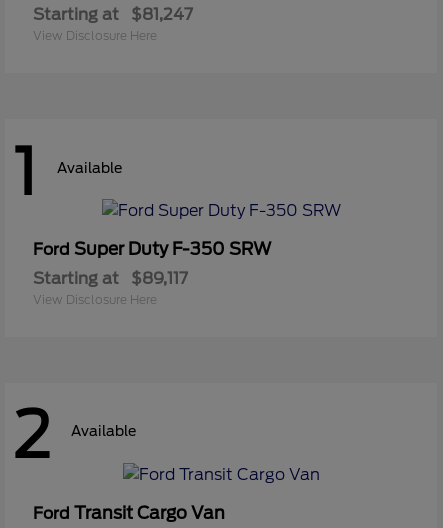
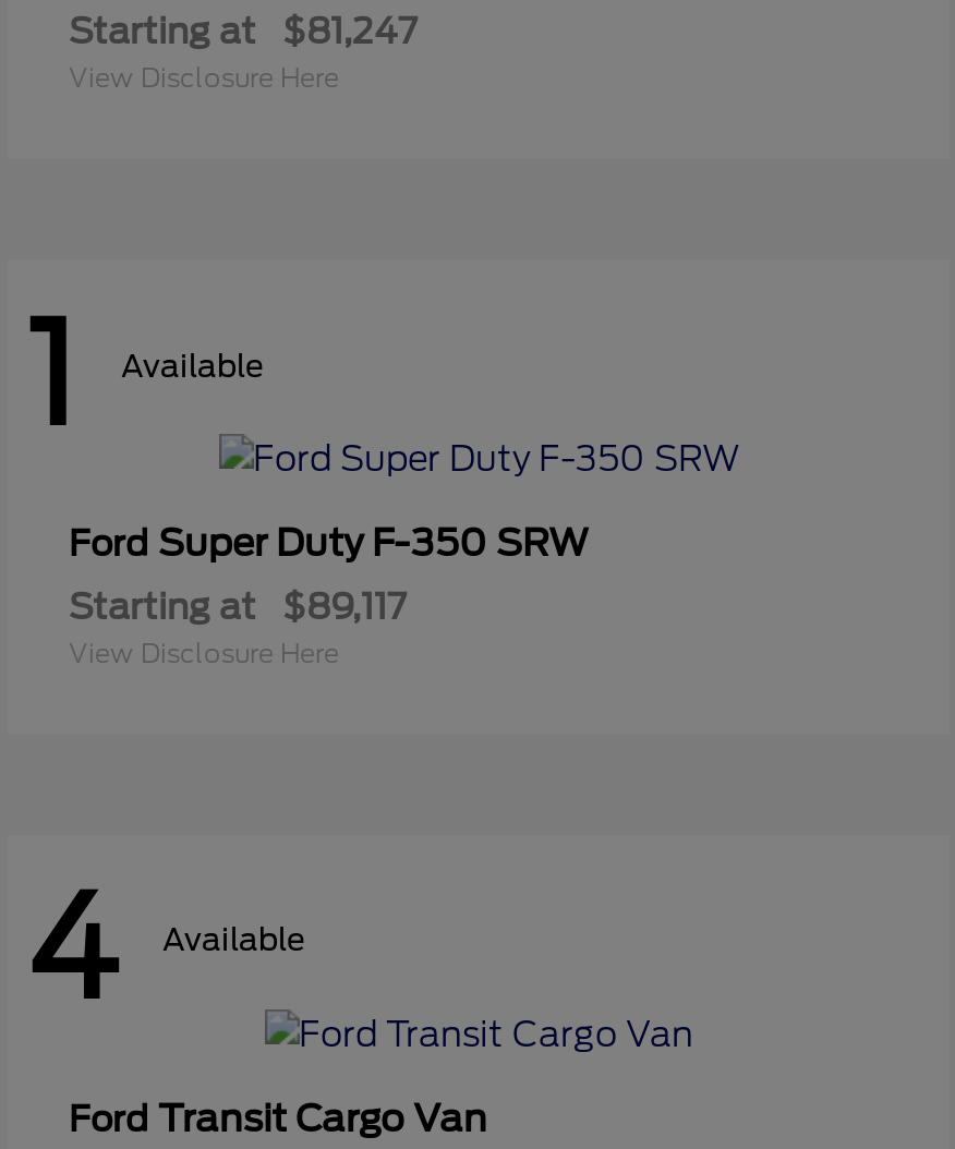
[13,397,136,473] 2 Available -> [25,866,304,1032] 4 Available

